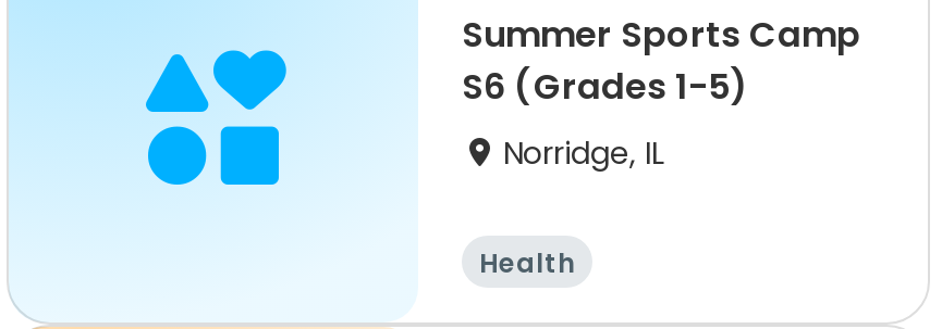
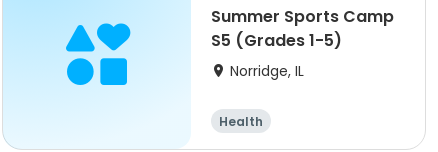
[462,62,747,112] S6 (Grades 1-5) -> [211,29,342,52] S5 (Grades 1-5)

